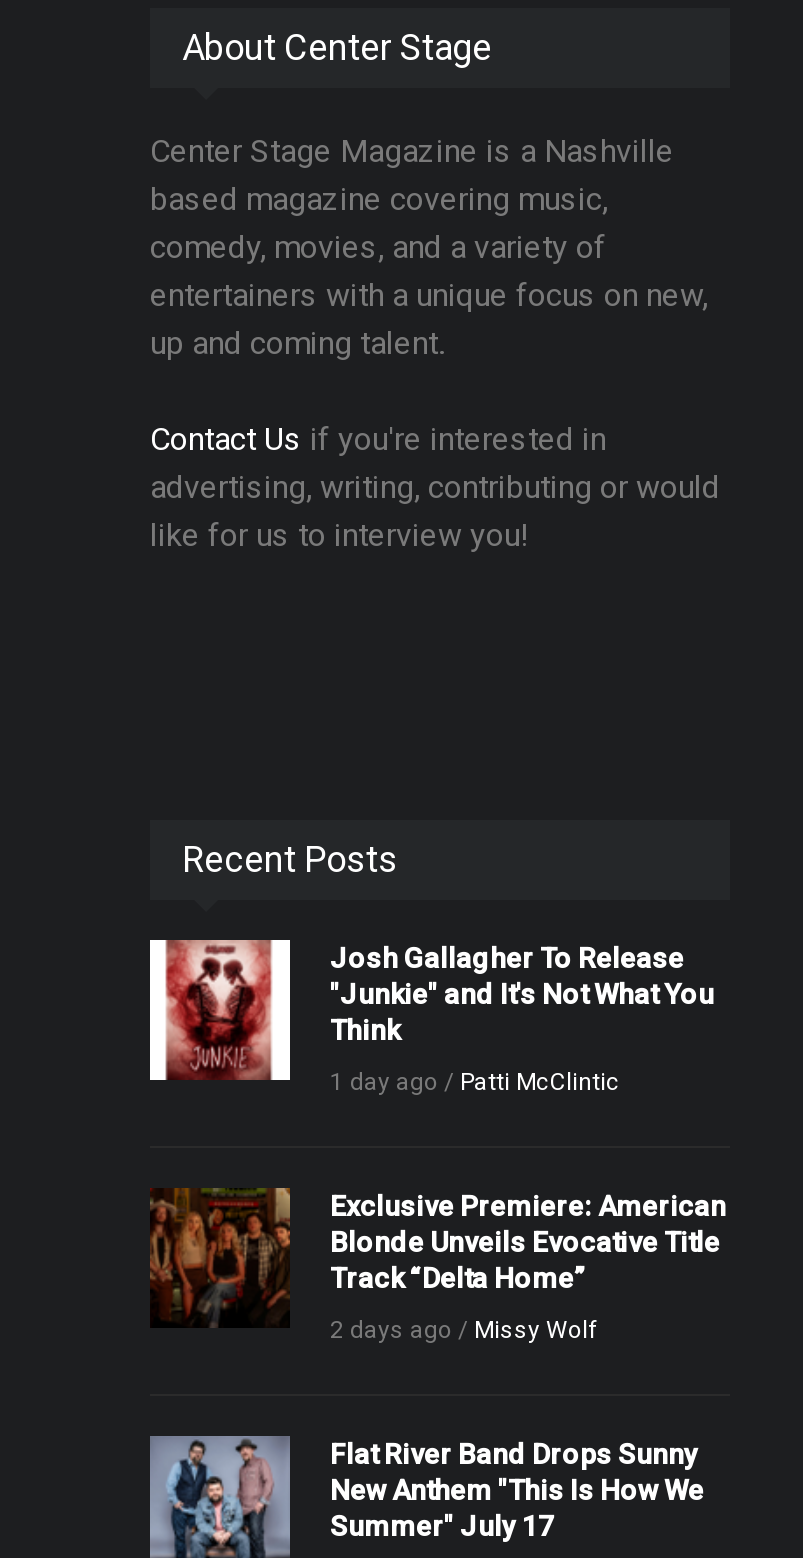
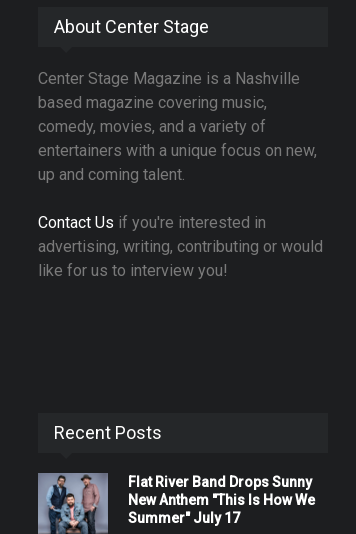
[148,938,714,1097] [image] | Josh Gallagher To Release | "Junkie" and It's Not What You | Think | 1 day ago / Patti McClintic -> none
[148,1186,726,1345] [image] | Exclusive Premiere: American | Blonde Unveils Evocative Title | Track “Delta Home” | 2 days ago / Missy Wolf -> none

